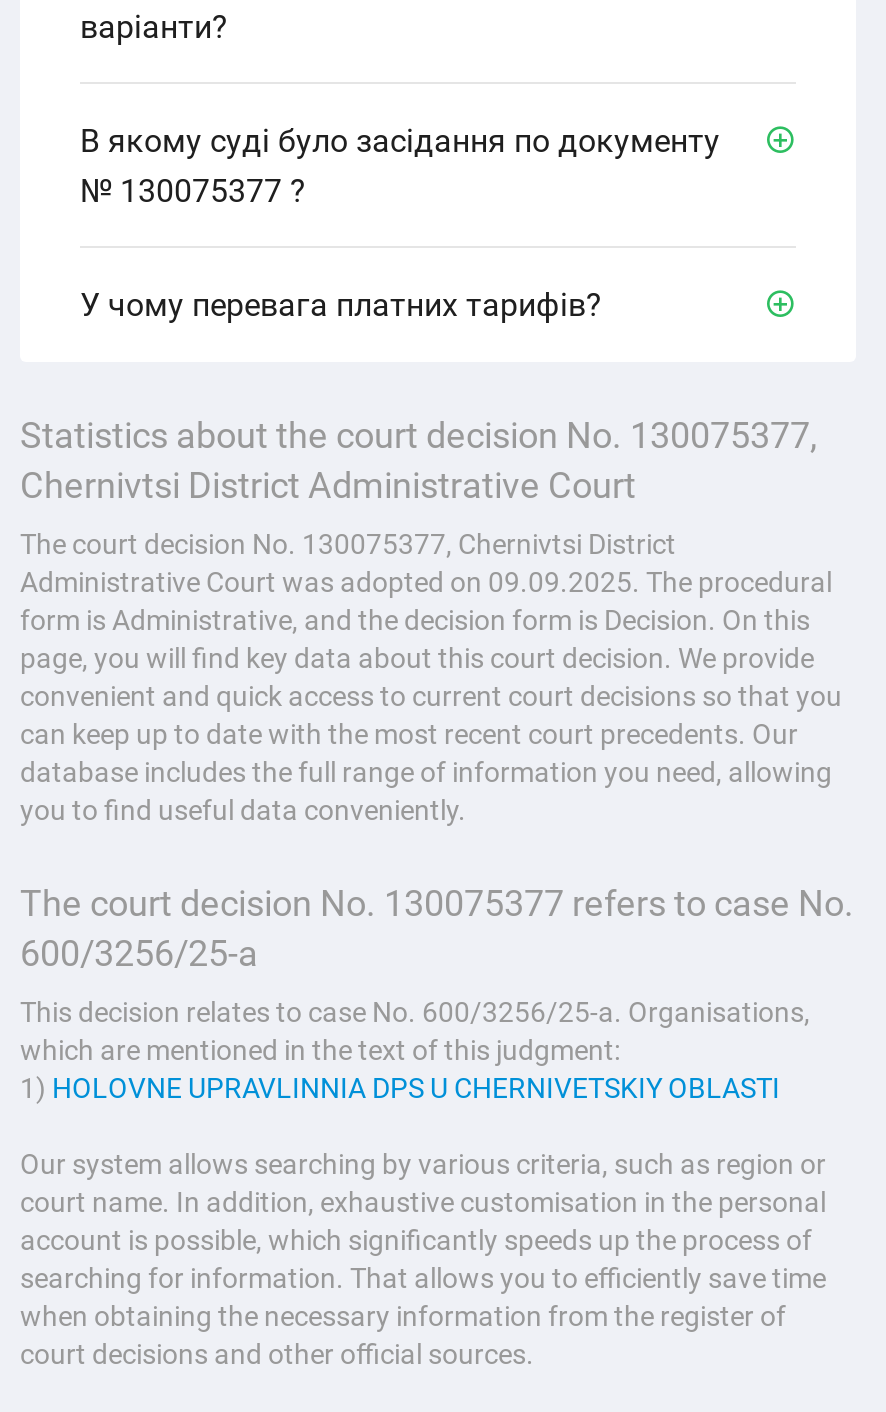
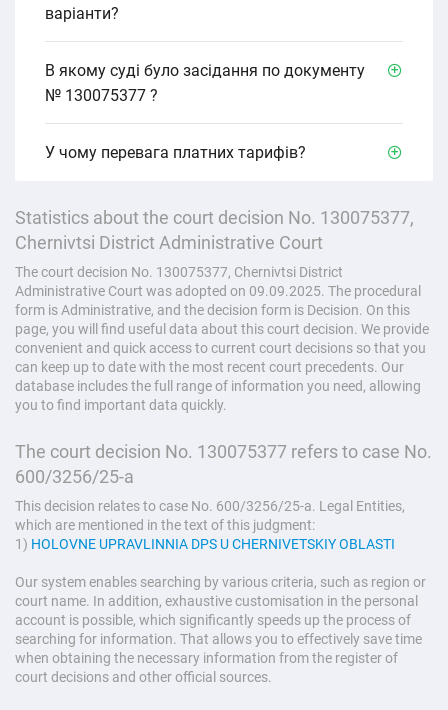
[20,641,814,673] page, you will find key data about this court decision. We provide -> [15,320,429,336] page, you will find useful data about this court decision. We provide
[20,793,466,825] you to find useful data conveniently. -> [15,396,227,412] you to find important data quickly.
[20,995,810,1027] This decision relates to case No. 600/3256/25-а. Organisations, -> [15,497,405,513] This decision relates to case No. 600/3256/25-а. Legal Entities,
[20,1147,826,1179] Our system allows searching by various criteria, such as region or -> [15,573,426,589] Our system enables searching by various criteria, such as region or
[20,1261,826,1293] searching for information. That allows you to efficiently save time -> [15,630,422,646] searching for information. That allows you to effectively save time

